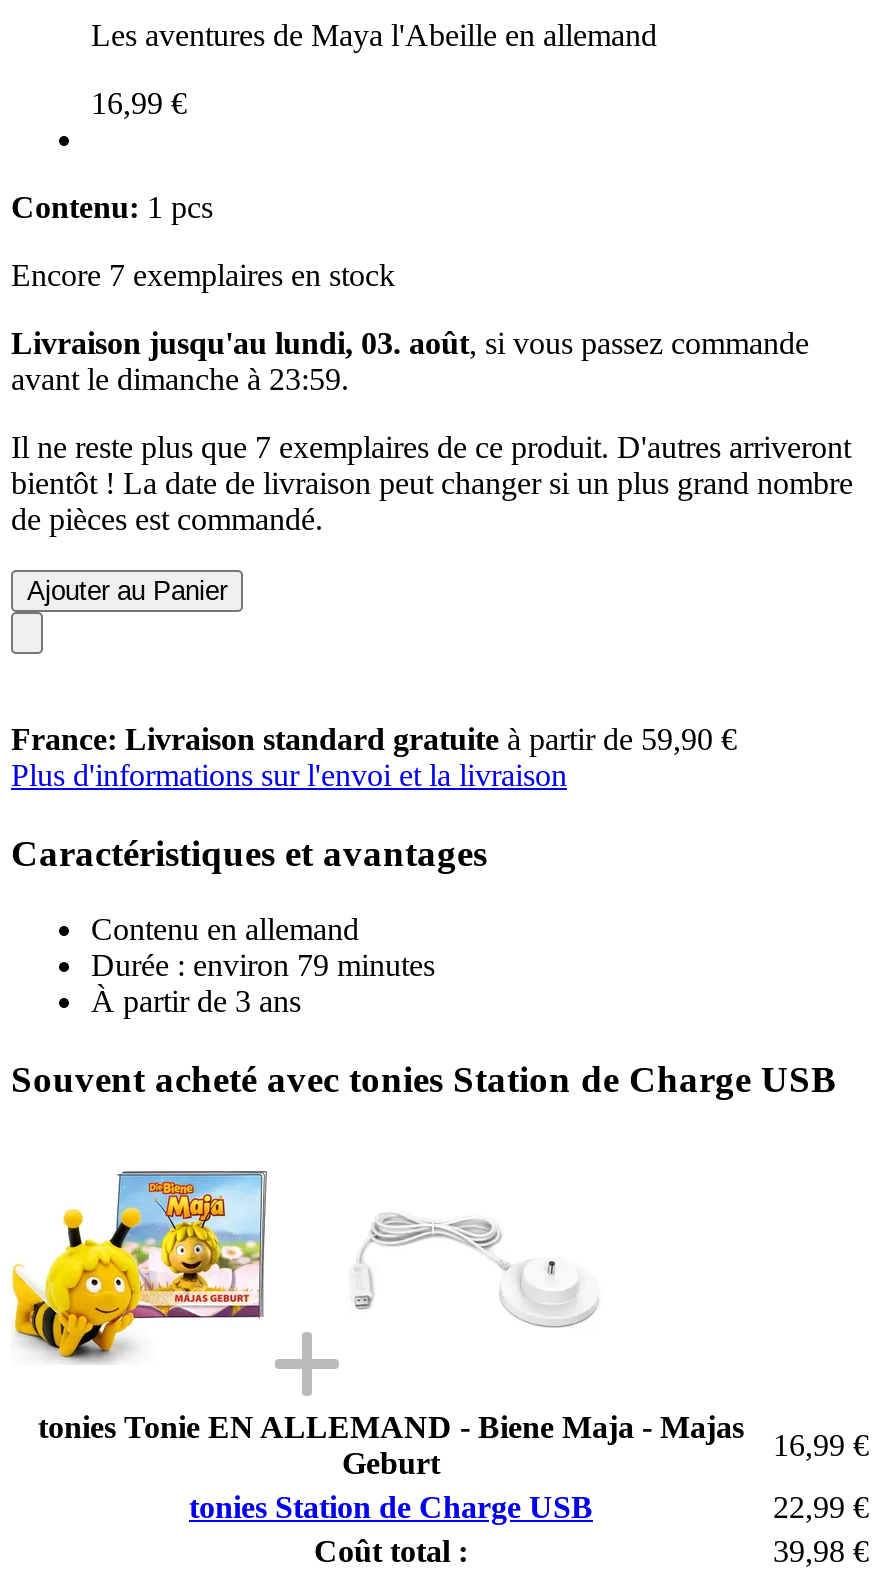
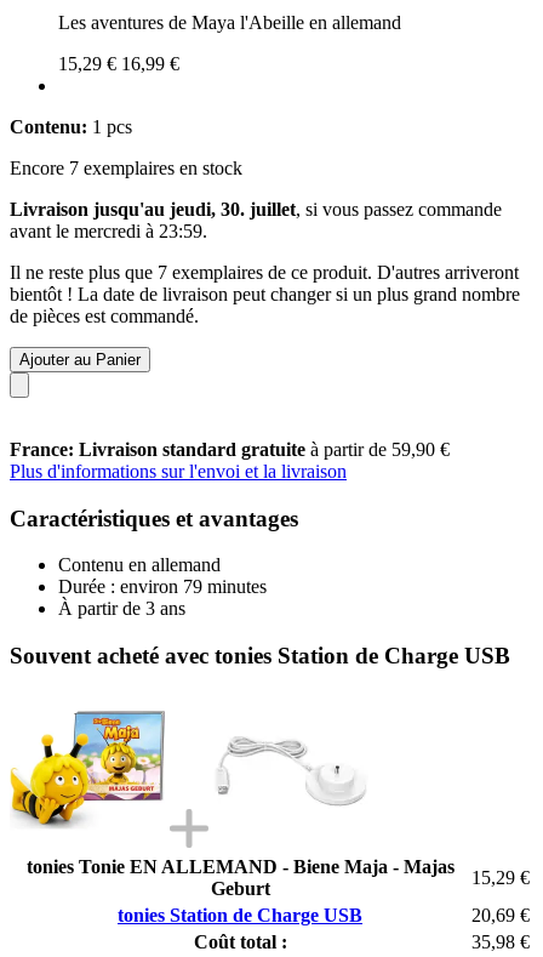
[91,86,187,120] 16,99 € -> [58,53,179,74] 15,29 € 16,99 €
[11,326,809,360] Livraison jusqu'au lundi, 03. août, si vous passez commande -> [10,199,502,219] Livraison jusqu'au jeudi, 30. juillet, si vous passez commande
[11,362,349,396] avant le dimanche à 23:59. -> [10,221,207,241] avant le mercredi à 23:59.
[773,1427,869,1461] 16,99 € -> [471,867,530,887] 15,29 €
[773,1489,869,1523] 22,99 € -> [471,904,530,925] 20,69 €
[773,1533,869,1567] 39,98 € -> [471,931,530,952] 35,98 €

